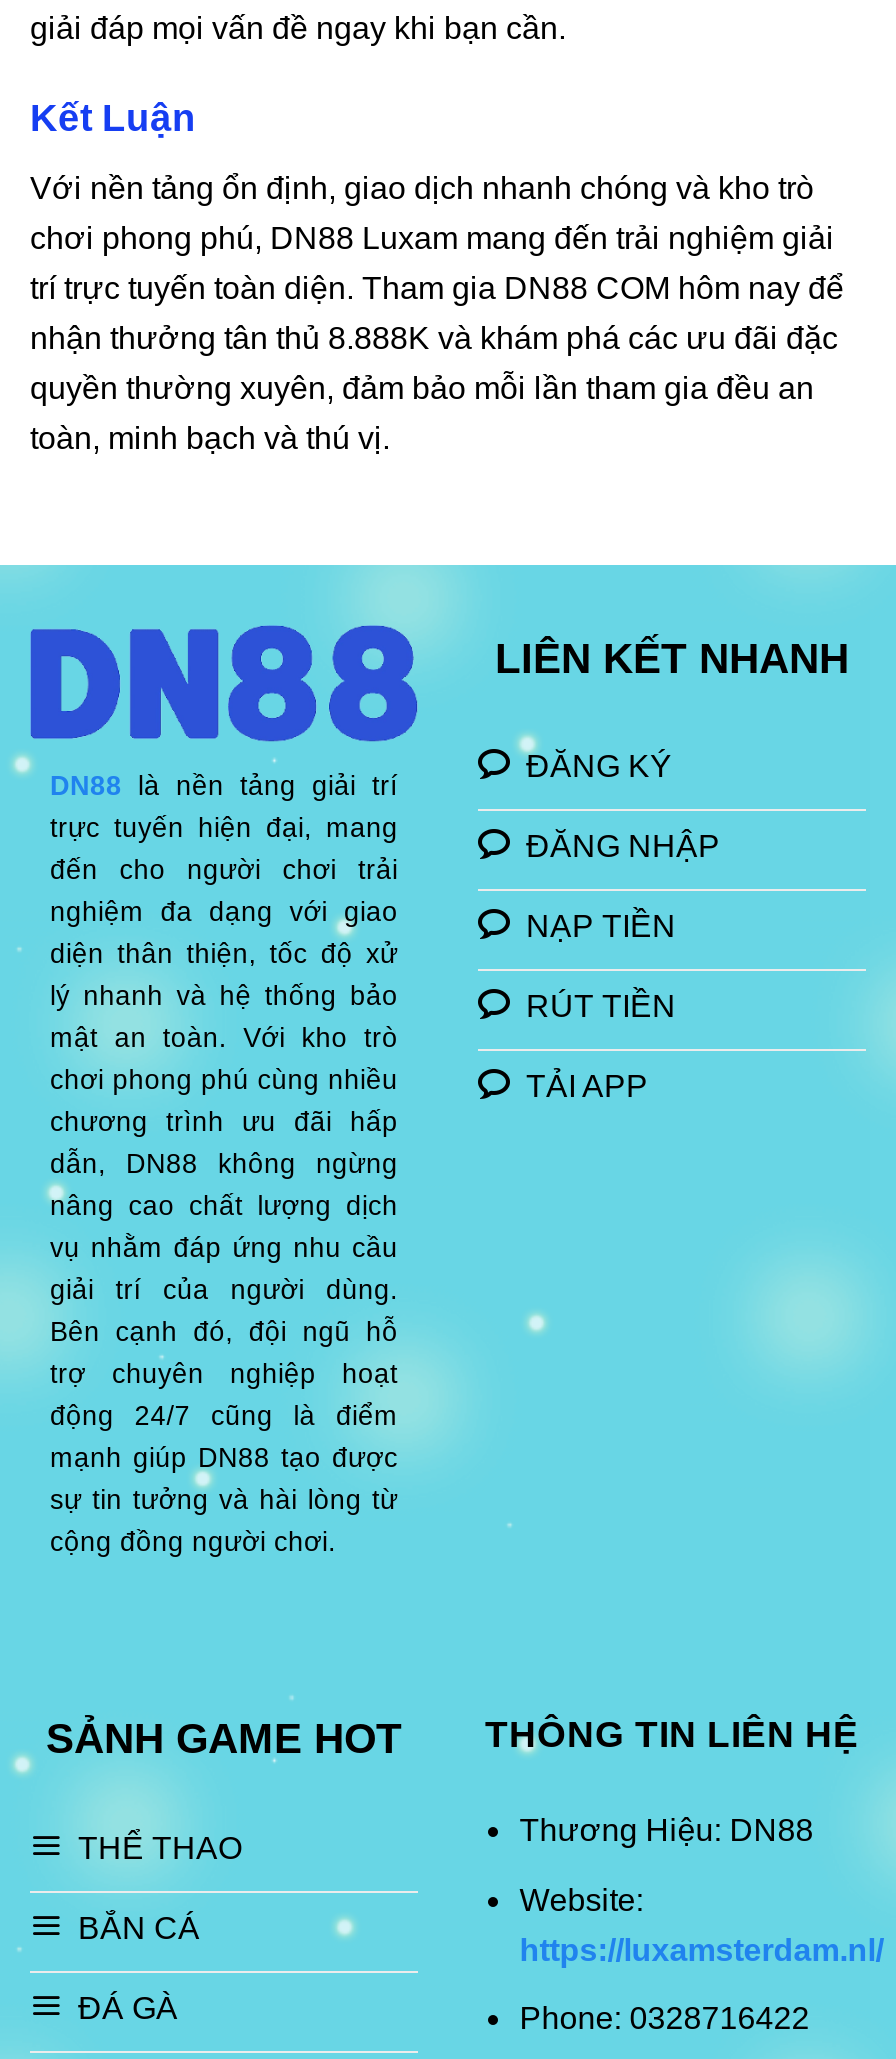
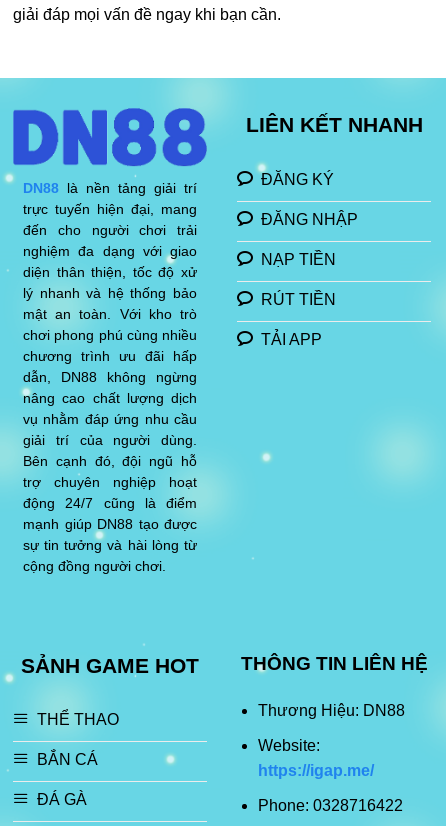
[30,97,844,454] Kết Luận | Với nền tảng ổn định, giao dịch nhanh chóng và kho trò | chơi phong phú, DN88 Luxam mang đến trải nghiệm giải | trí trực tuyến toàn diện. Tham gia DN88 COM hôm nay để | nhận thưởng tân thủ 8.888K và khám phá các ưu đãi đặc | quyền thường xuyên, đảm bảo mỗi lần tham gia đều an | toàn, minh bạch và thú vị. -> none
[520,1932,884,1966] https://luxamsterdam.nl/ -> [258,762,374,779] https://igap.me/

